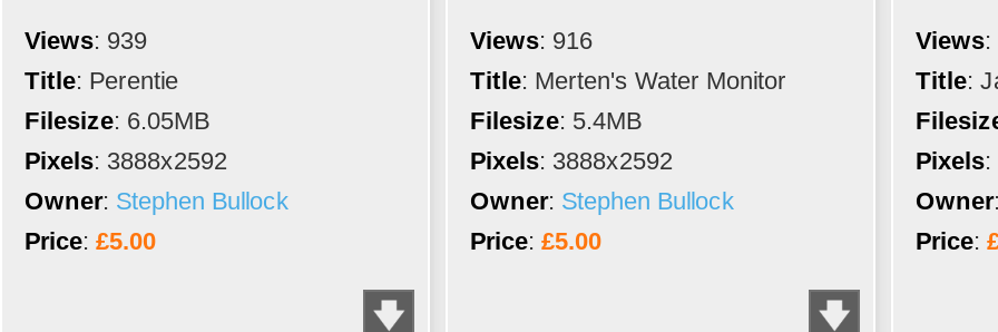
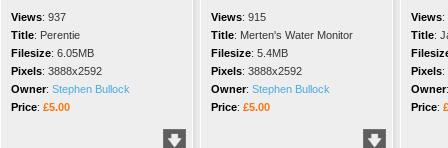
[25,27,147,53] Views: 939 -> [11,11,66,23] Views: 937
[470,27,593,53] Views: 916 -> [211,11,266,23] Views: 915

